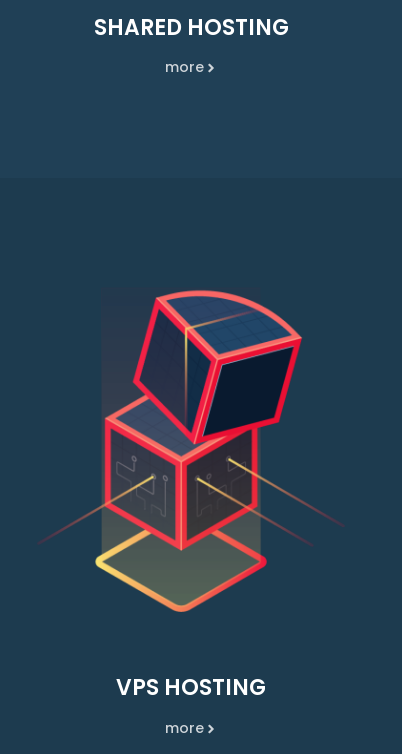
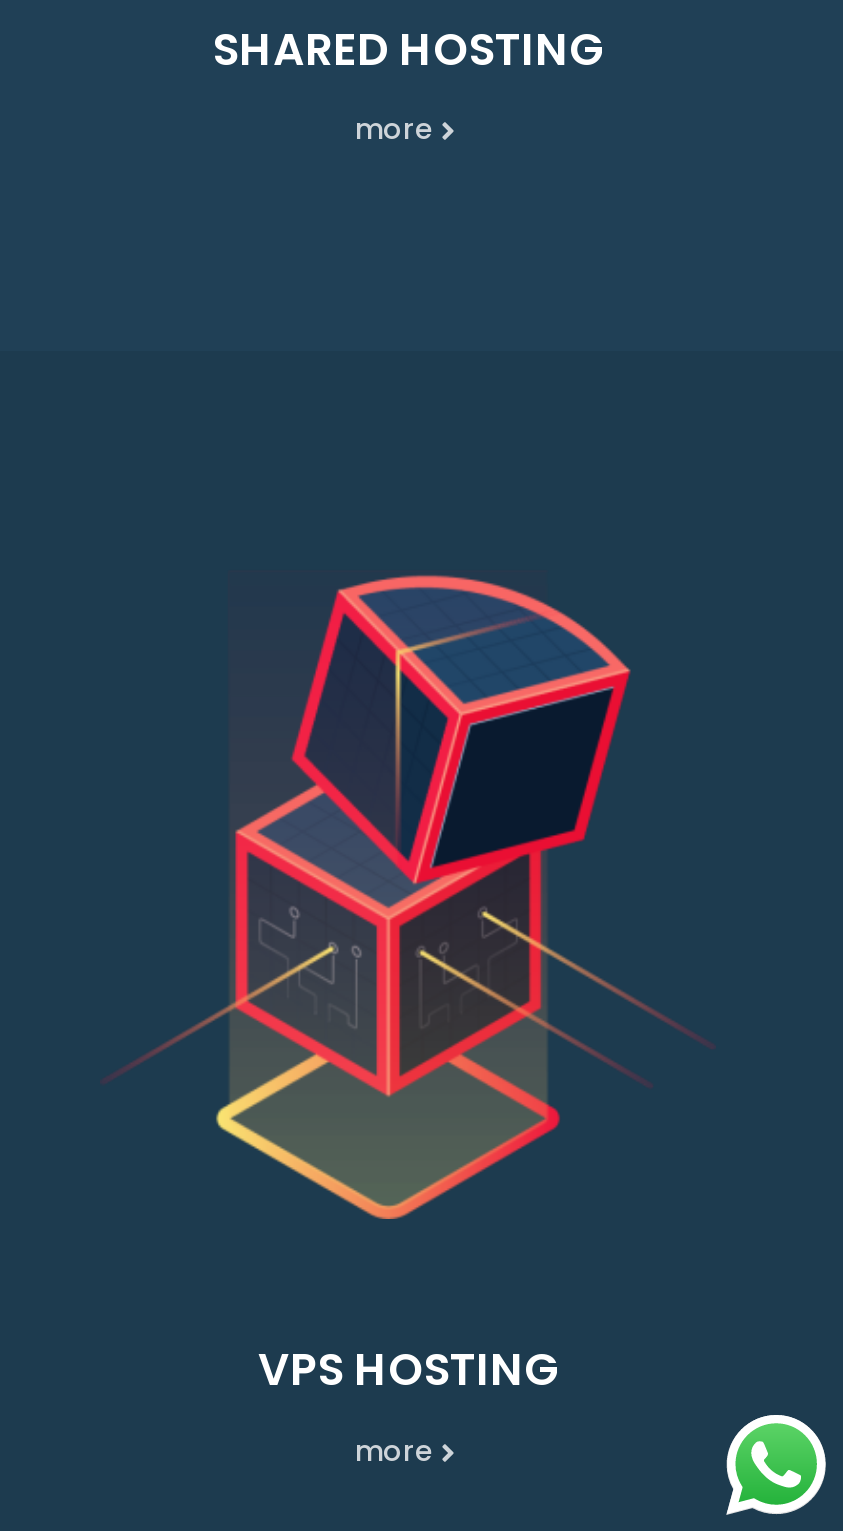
none -> [724,1413,828,1517] [image]

